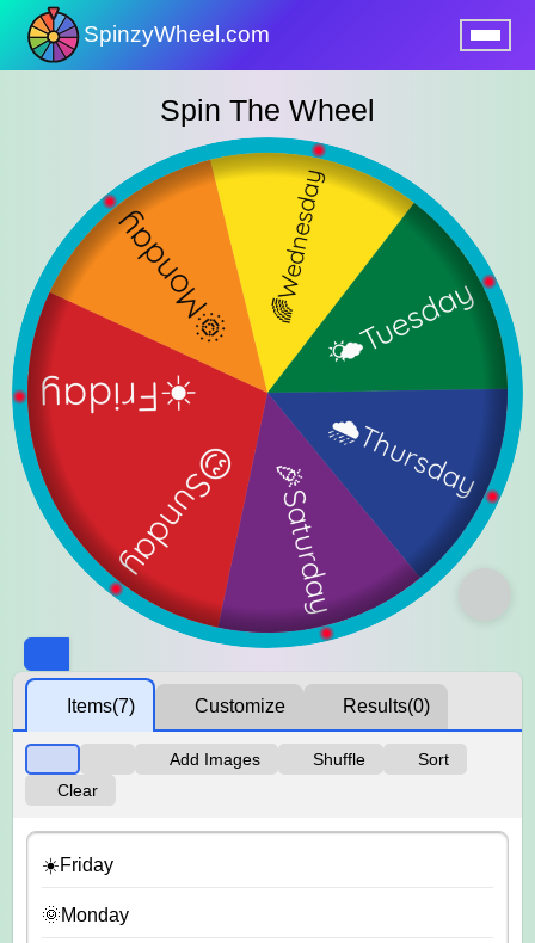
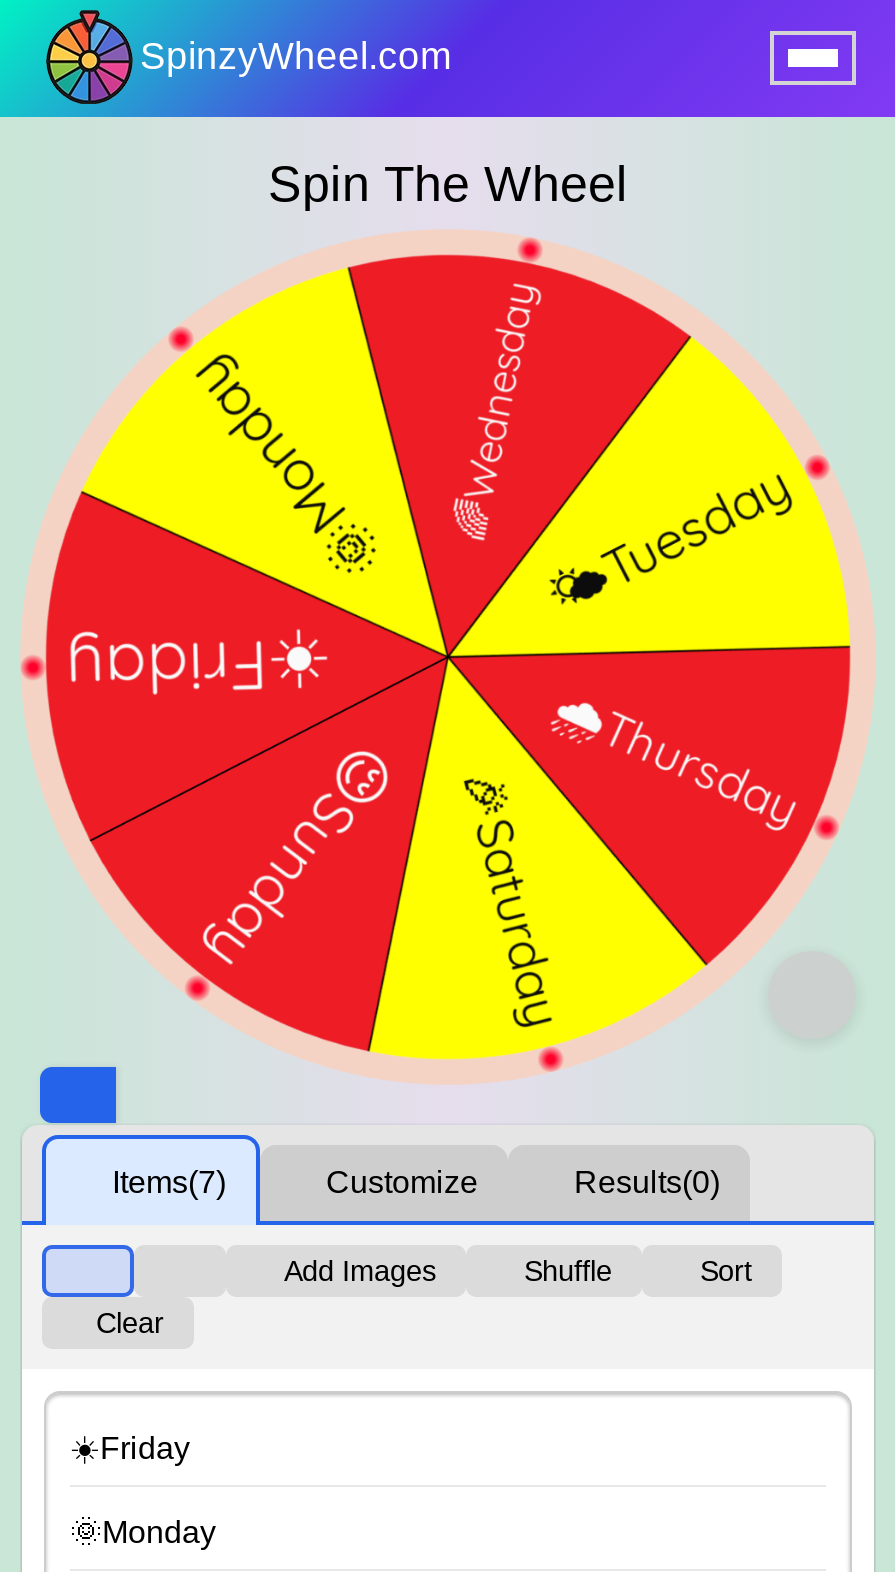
[11,136,524,649] [image] -> [20,229,876,1085] [image]

